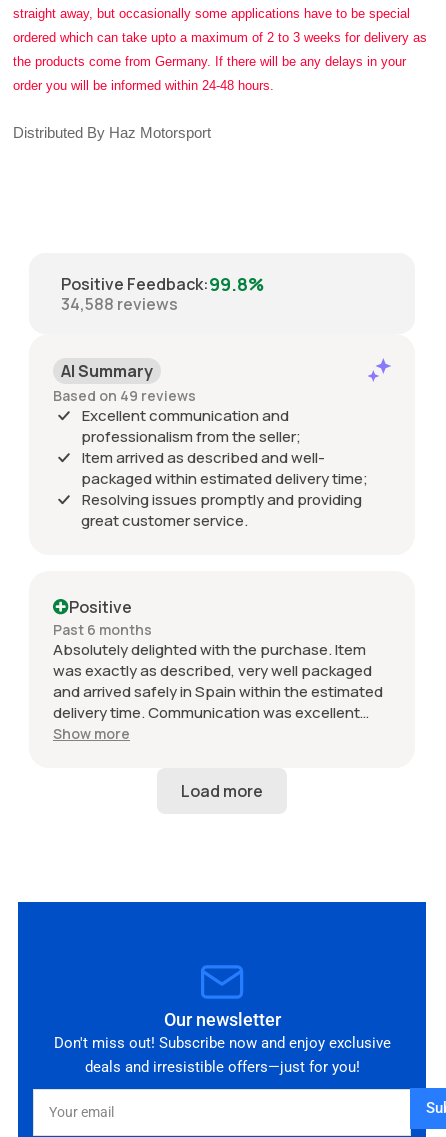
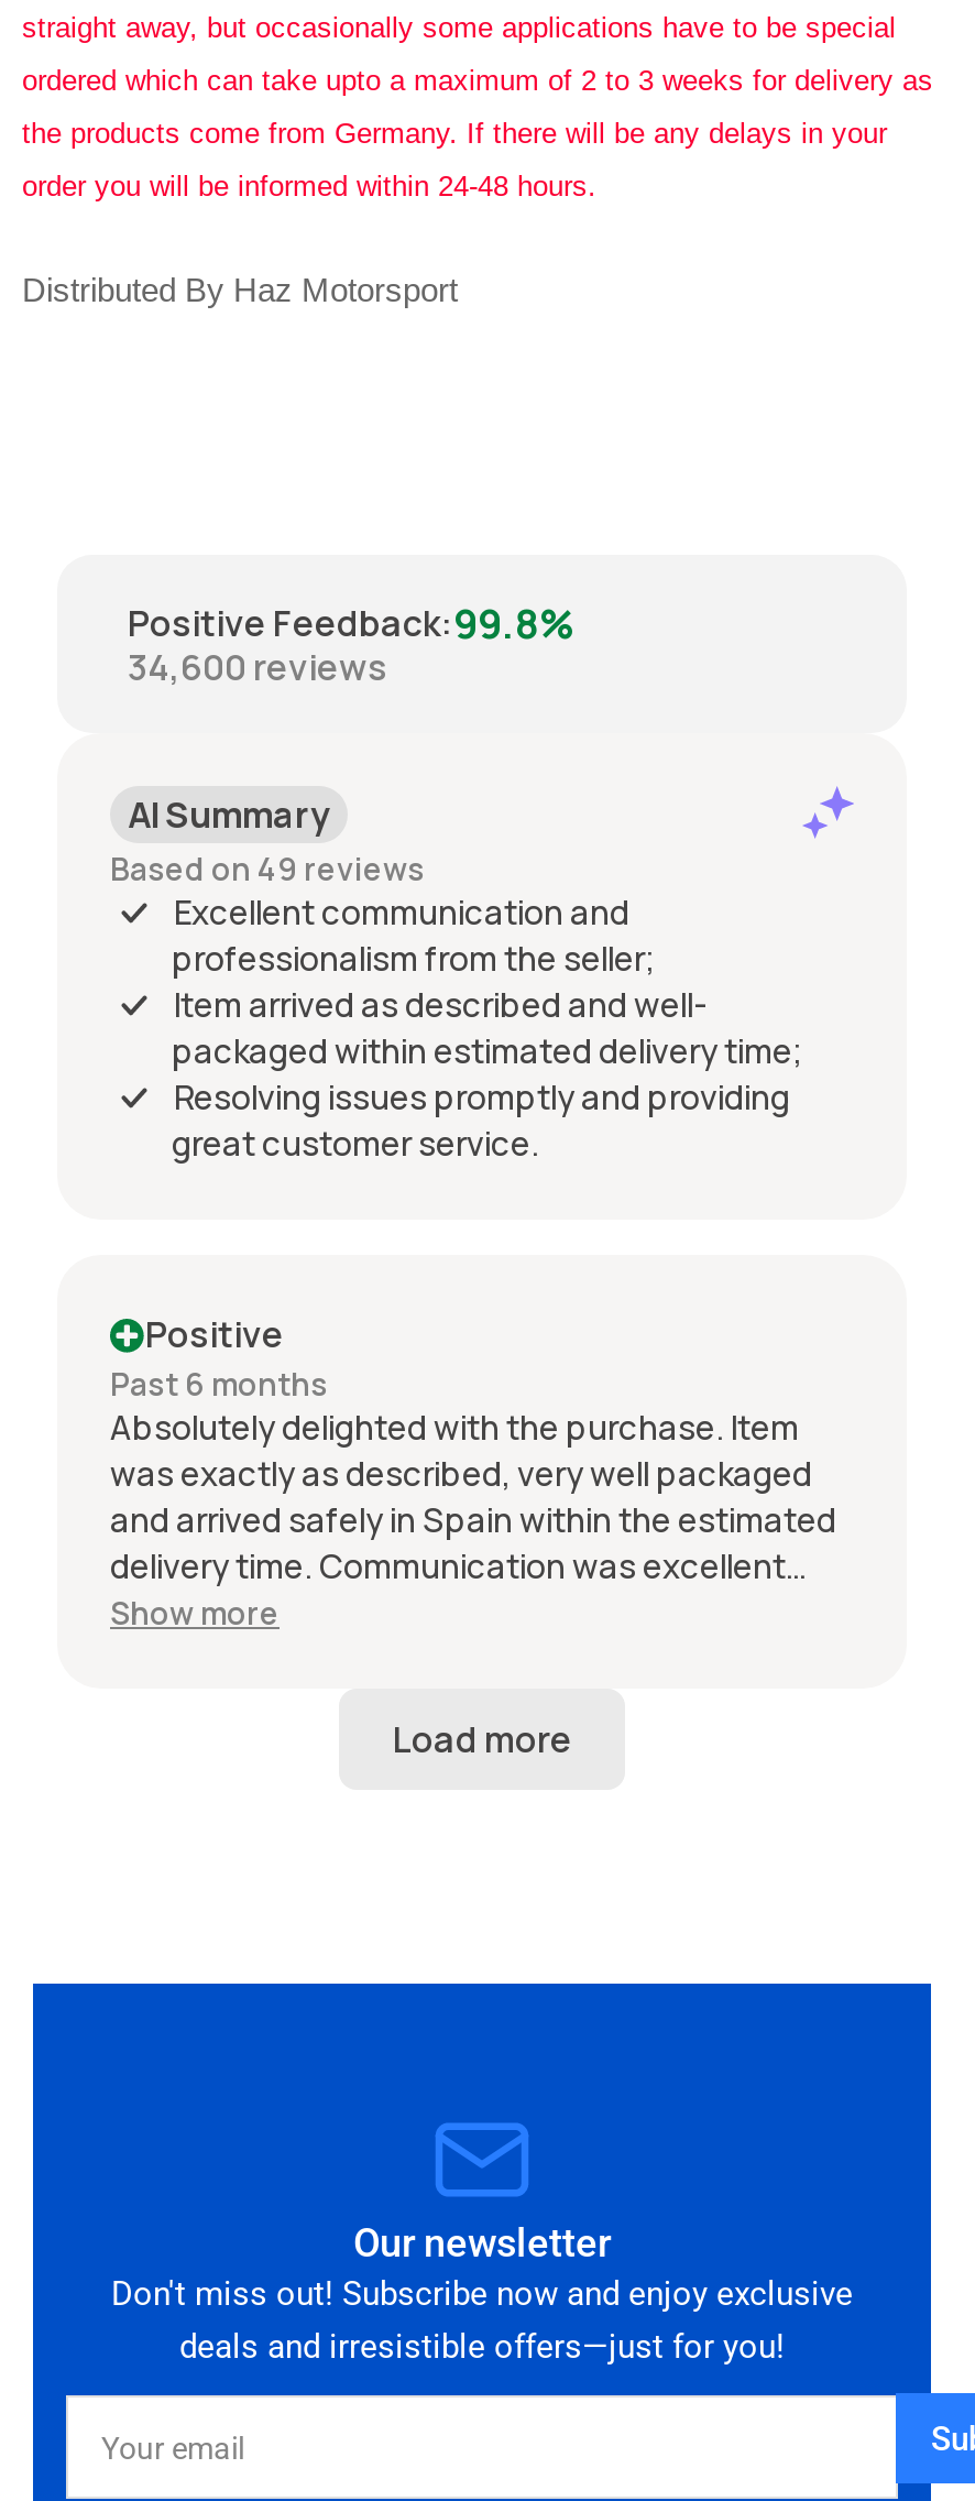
[61,293,178,315] 34,588 reviews -> [128,643,387,692] 34,600 reviews

